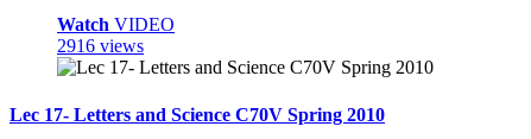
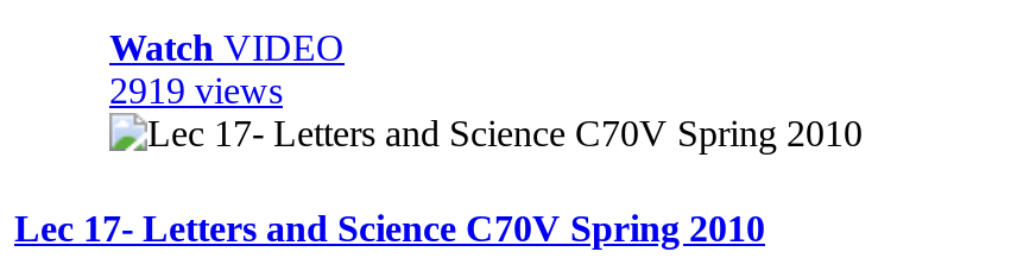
[57,36,144,56] 2916 views -> [109,71,283,112] 2919 views

